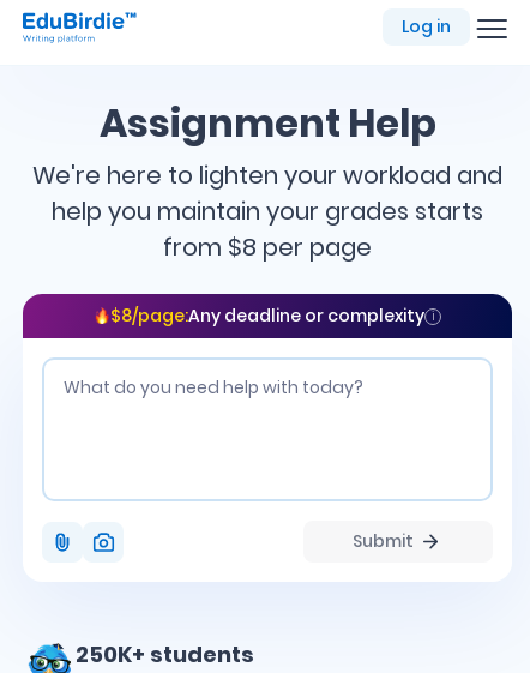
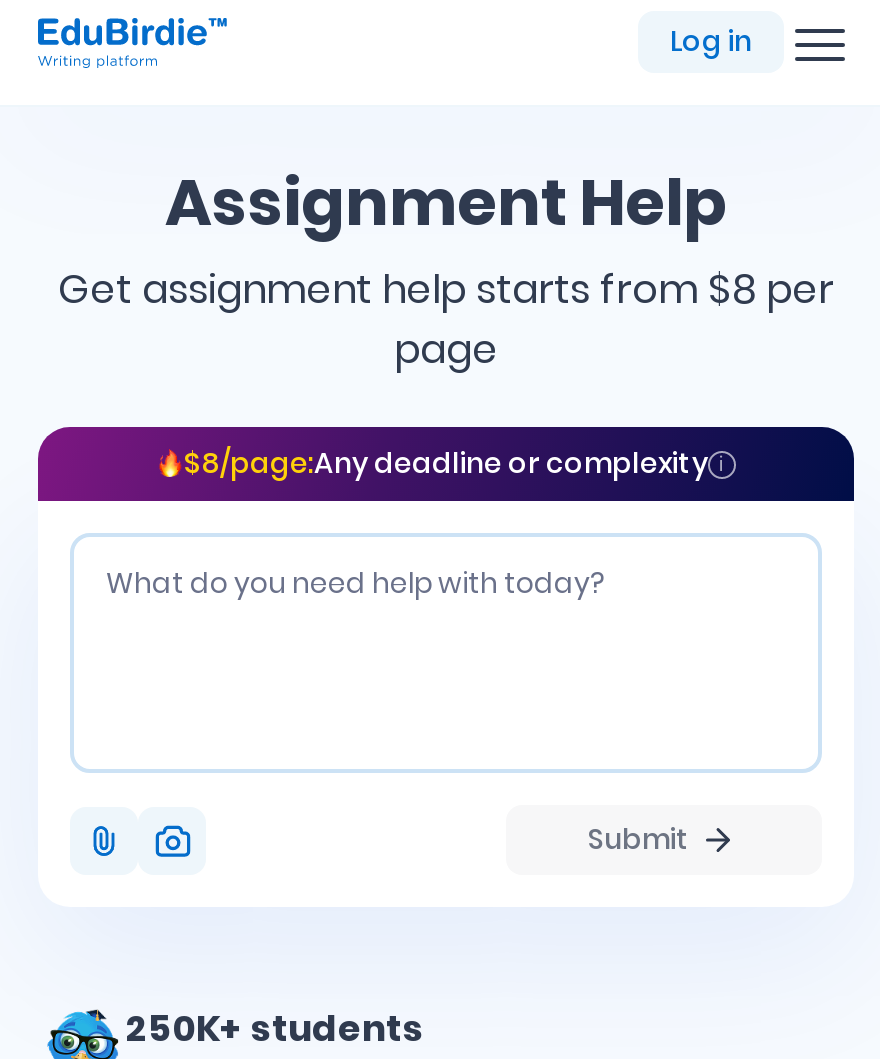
[32,158,502,264] We're here to lighten your workload and | help you maintain your grades starts | from $8 per page -> [58,261,834,377] Get assignment help starts from $8 per | page

